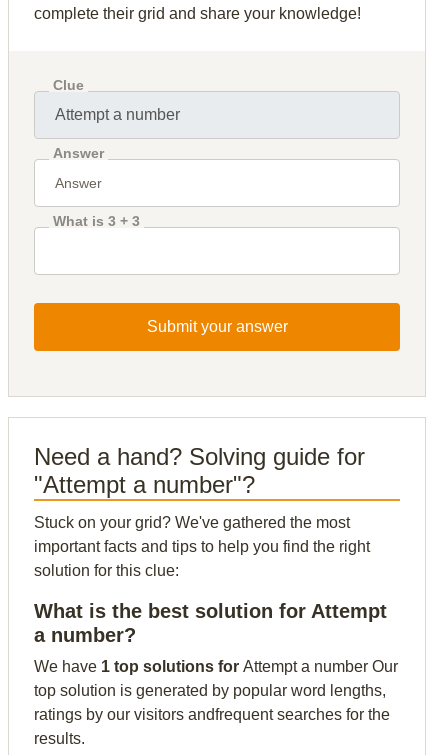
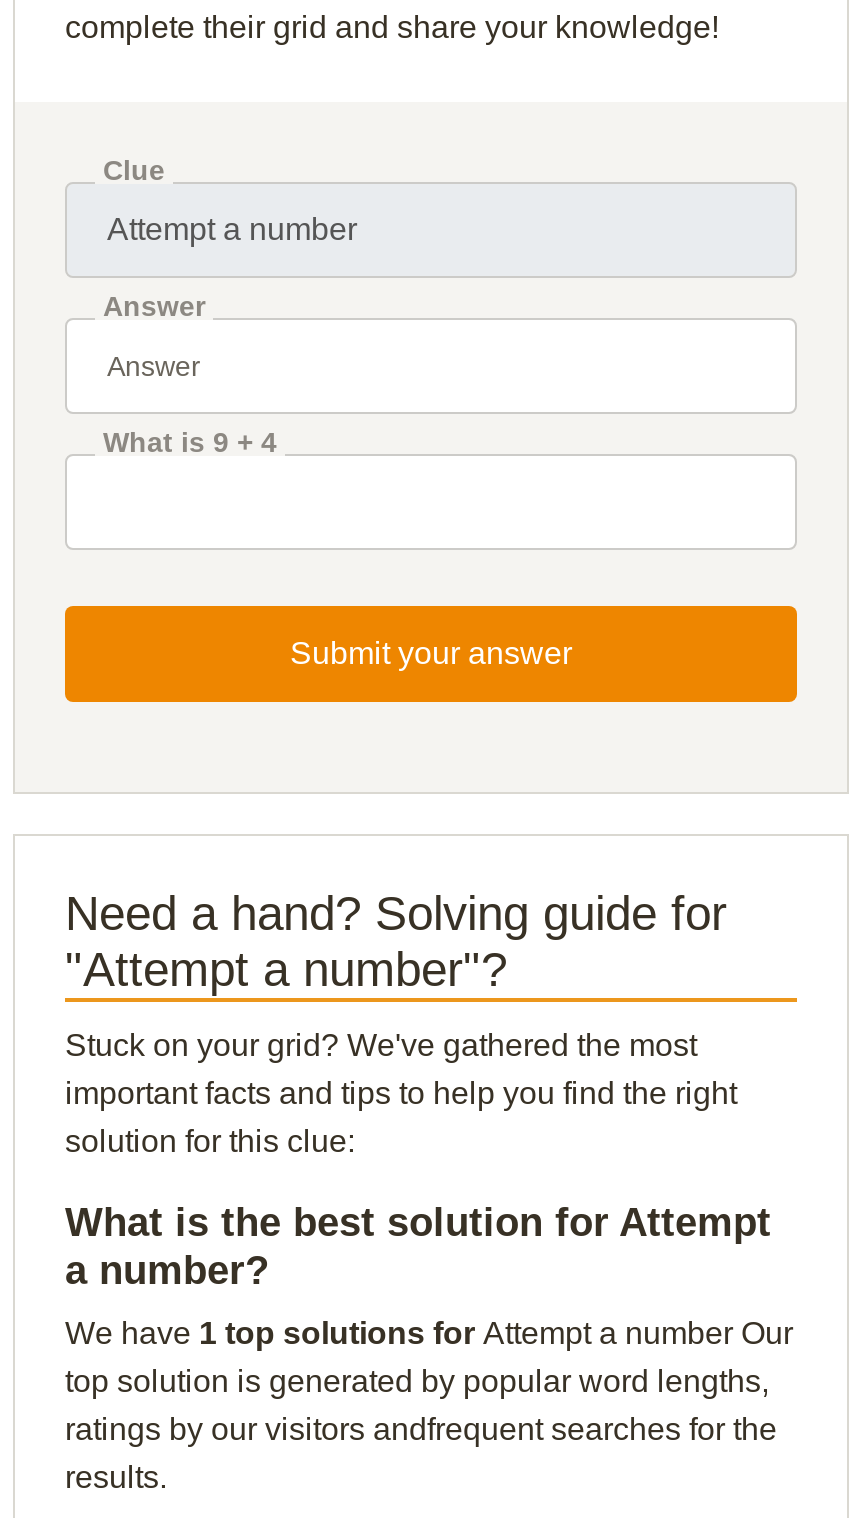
[53,213,140,229] What is 3 + 3 -> [103,425,277,457] What is 9 + 4

